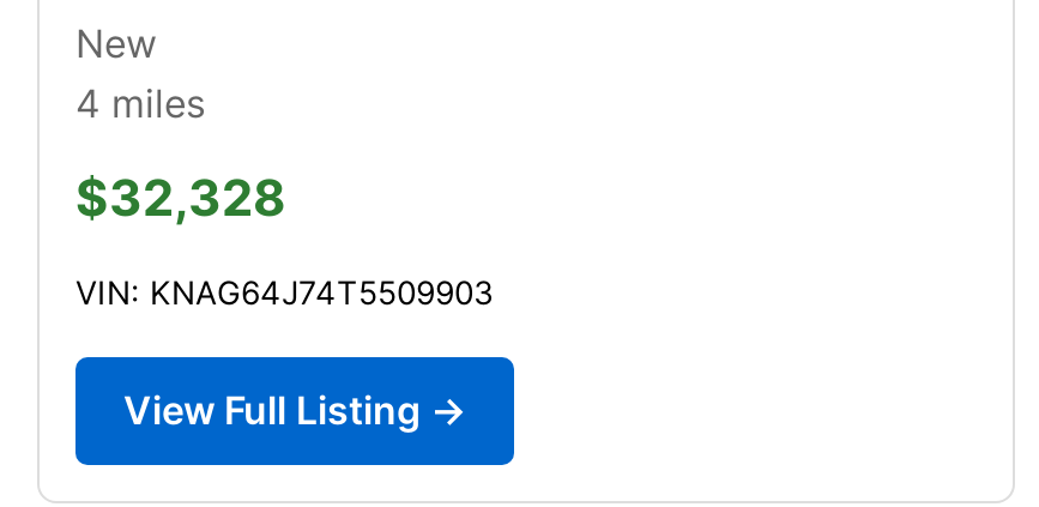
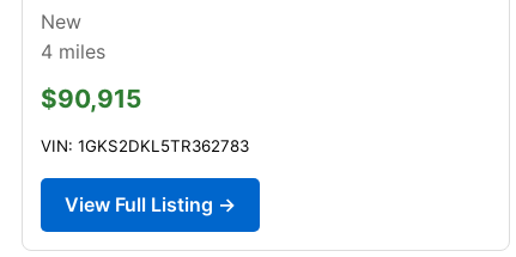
[75,168,286,227] $32,328 -> [41,84,141,113] $90,915
[75,273,493,311] VIN: KNAG64J74T5509903 -> [41,136,249,155] VIN: 1GKS2DKL5TR362783

